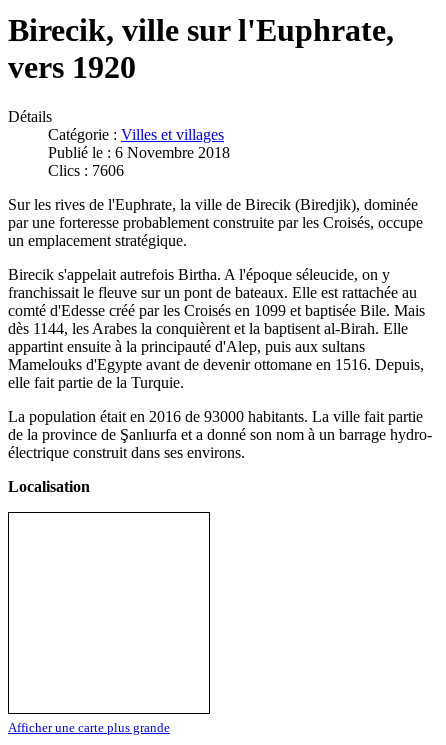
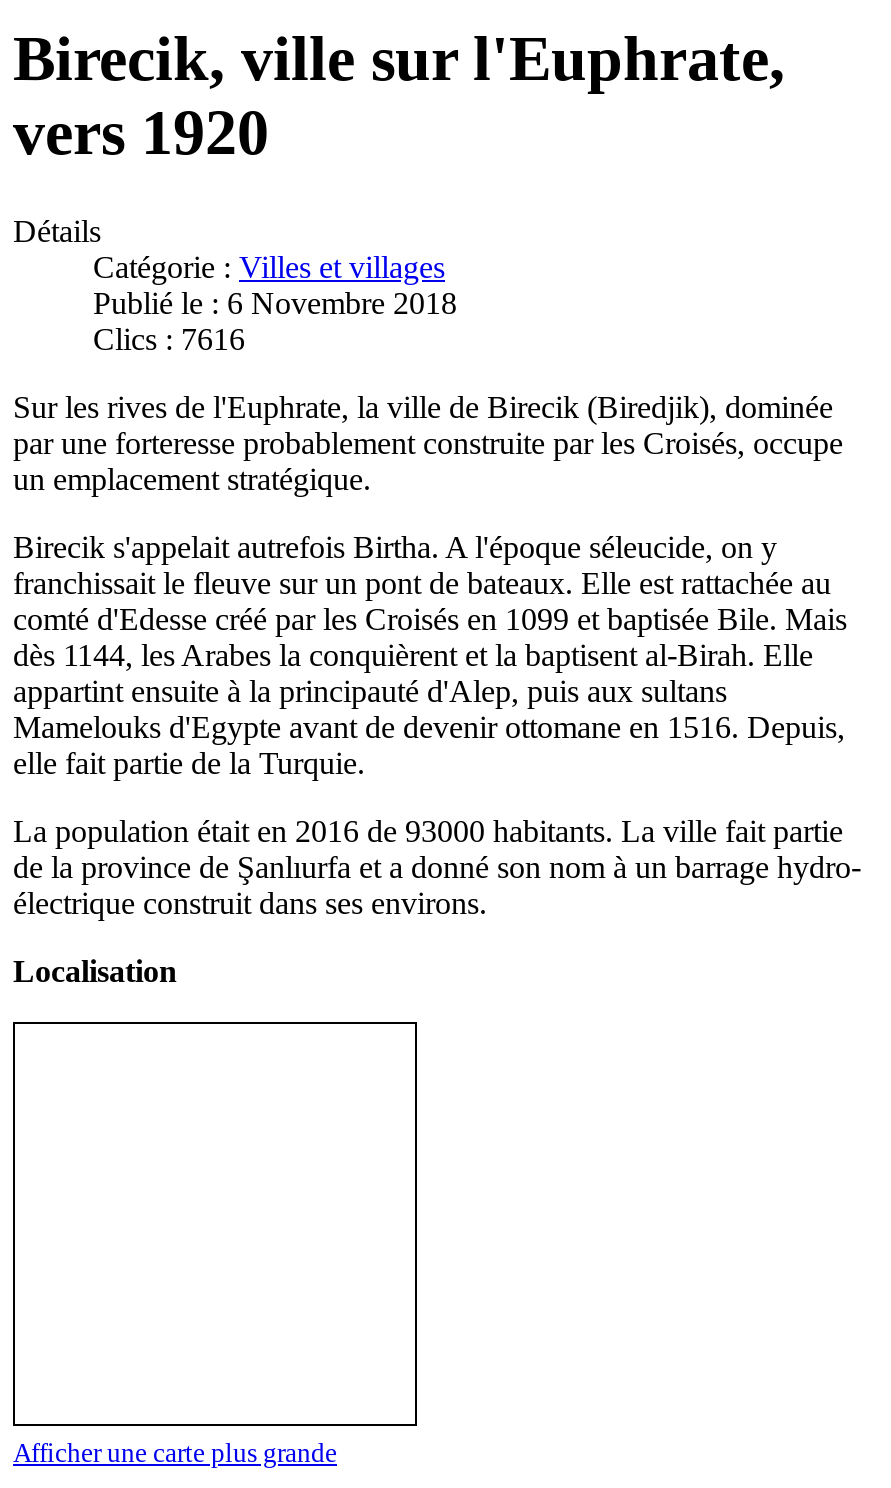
[48,162,124,179] Clics : 7606 -> [93,322,245,356] Clics : 7616

